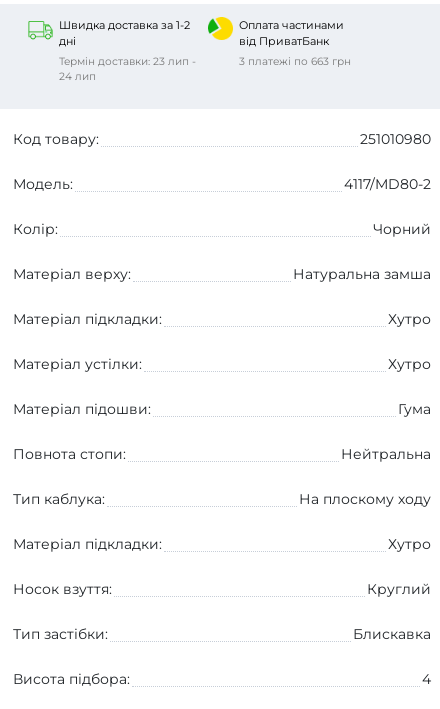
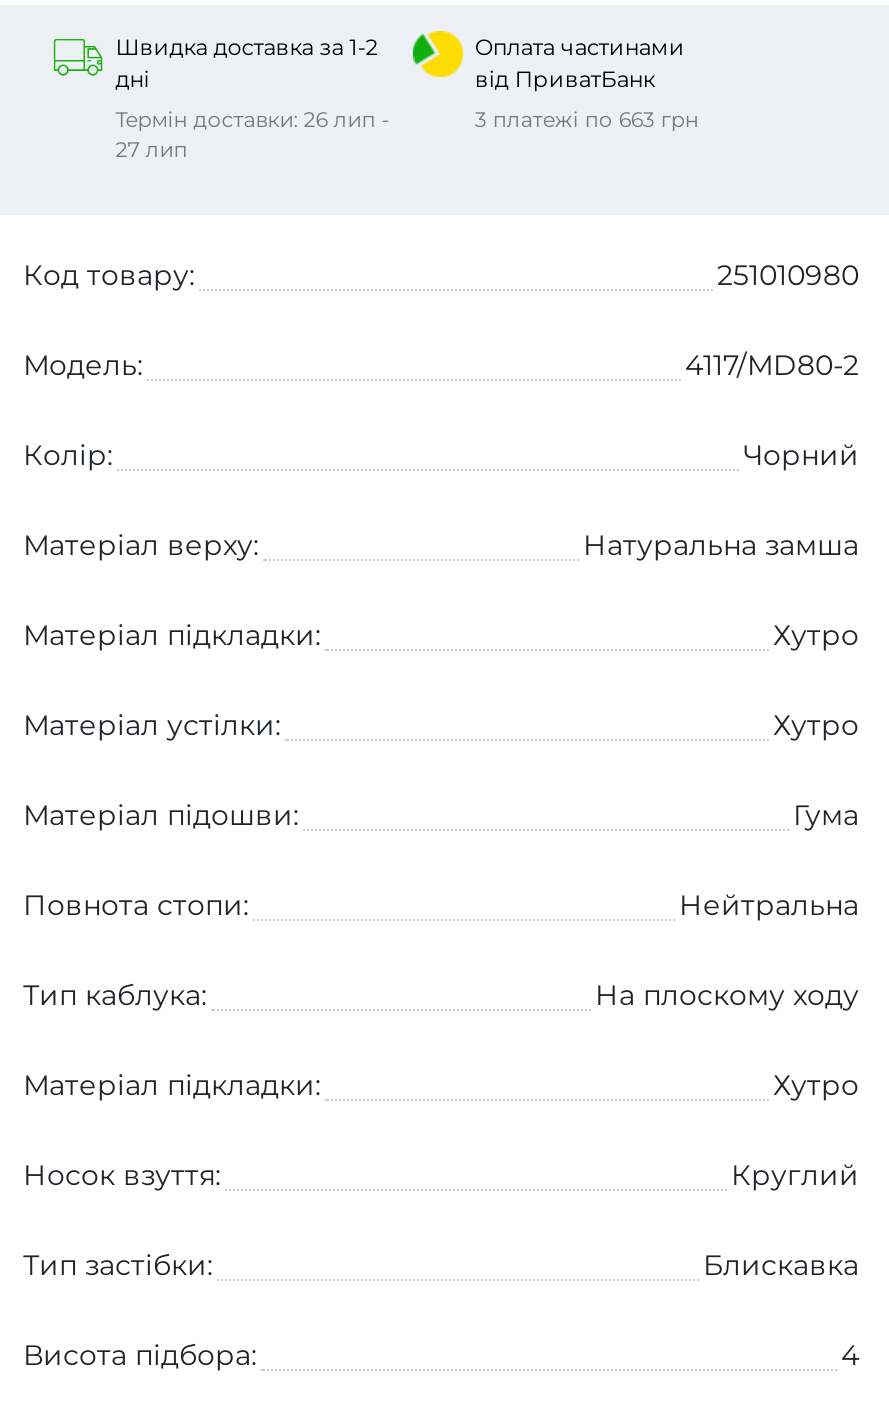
[59,55,196,68] Термін доставки: 23 лип - -> [116,106,390,132] Термін доставки: 26 лип -
[59,70,96,83] 24 лип -> [116,136,188,162] 27 лип

